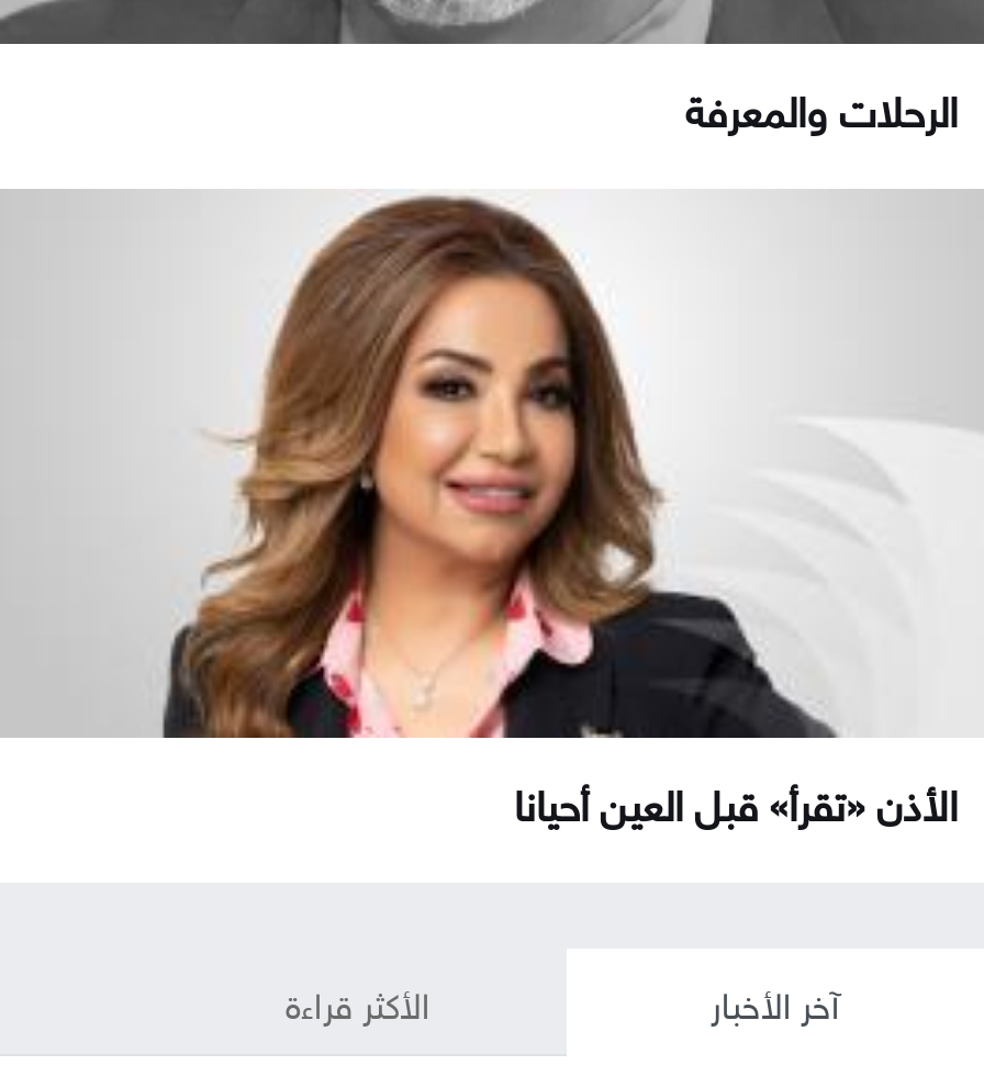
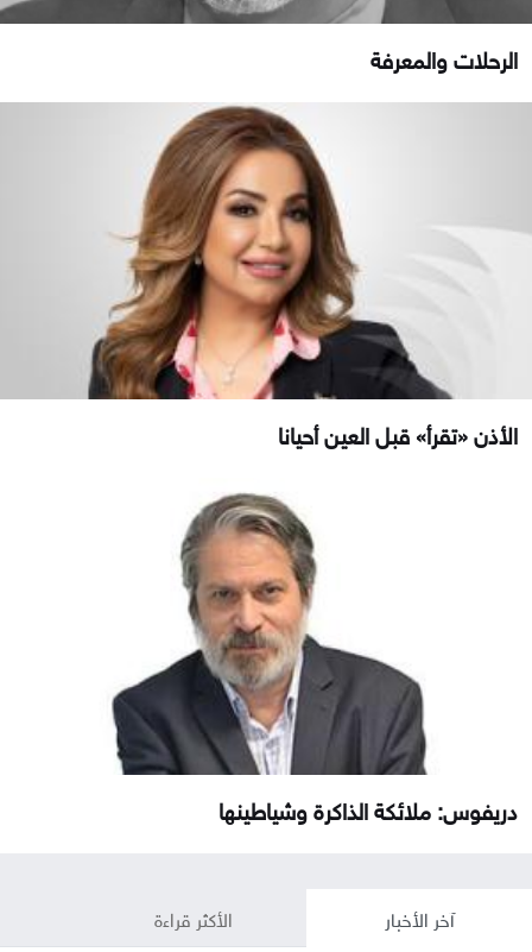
none -> [110,493,518,827] [image] | دريفوس: ملائكة الذاكرة وشياطينها

